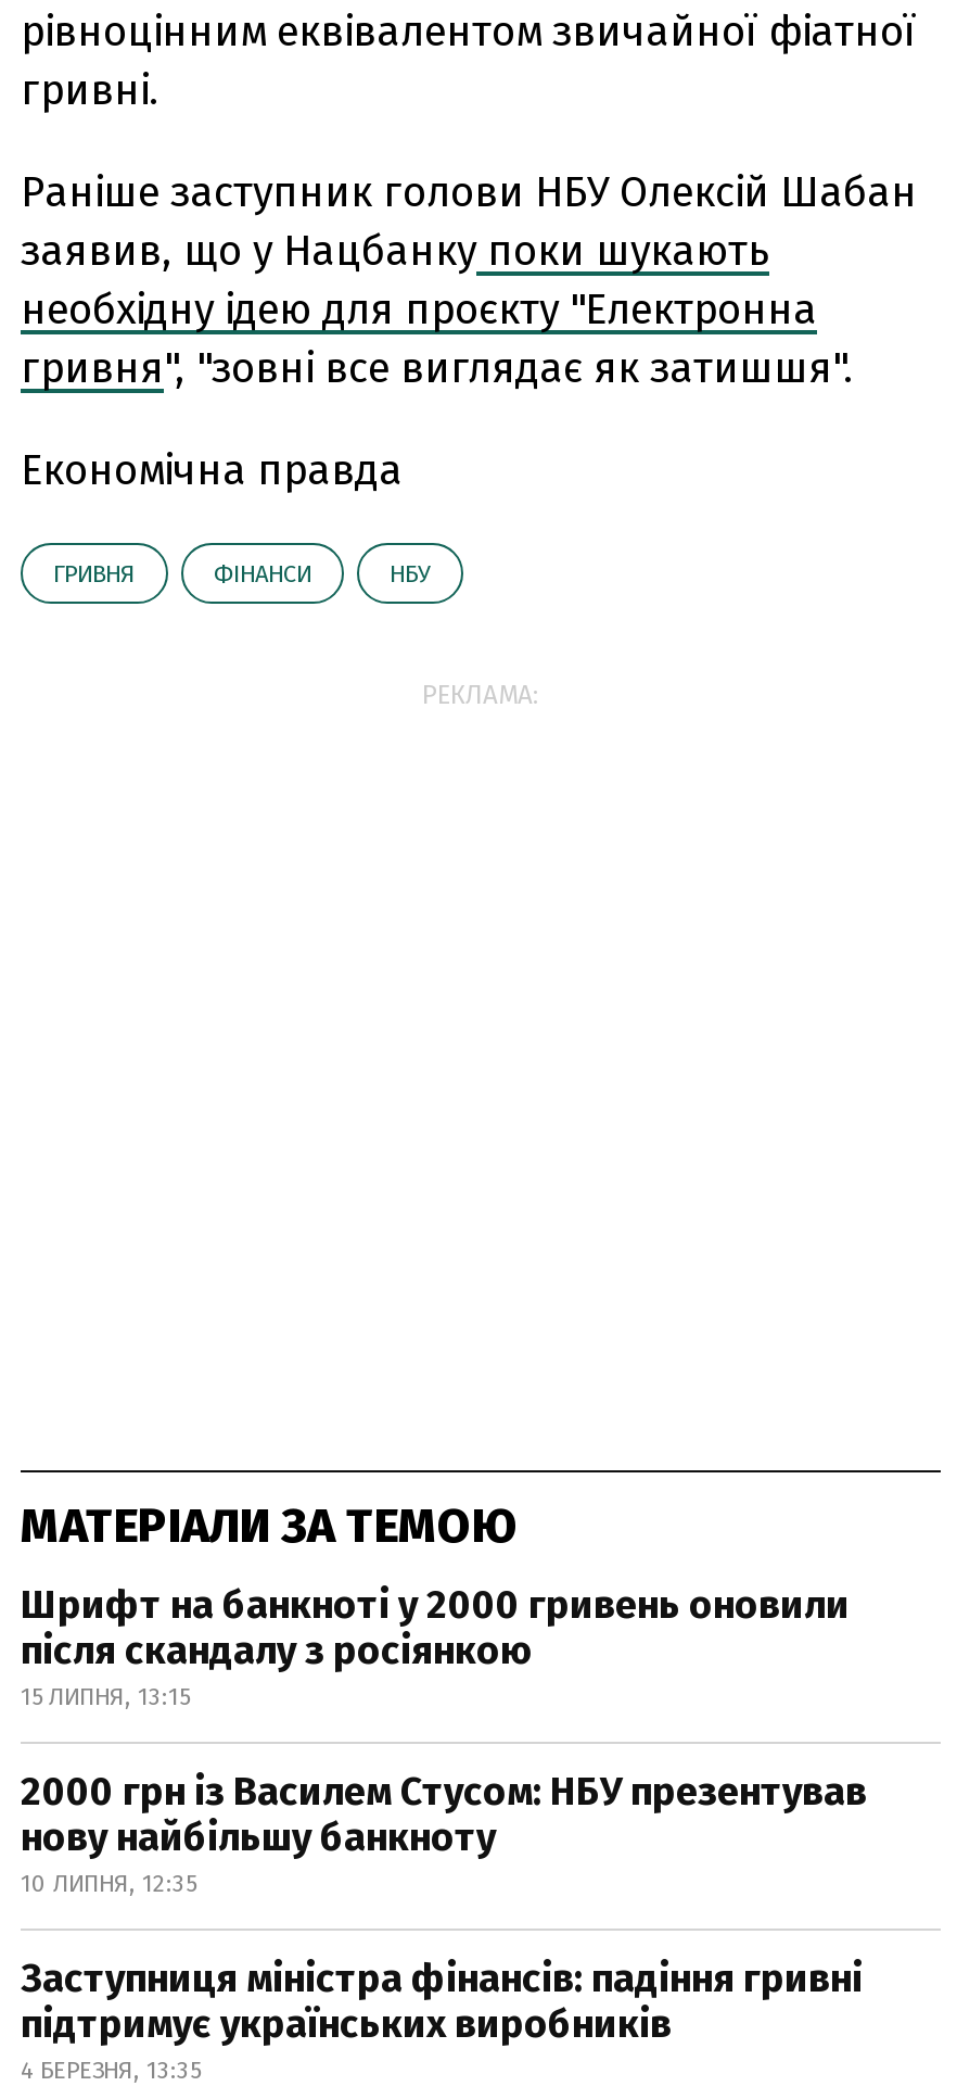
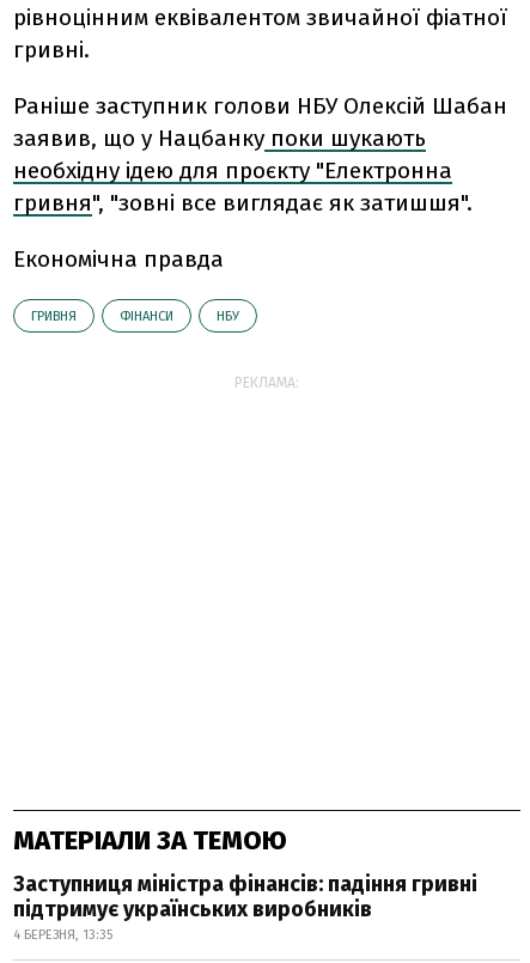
[21,1581,867,1898] Шрифт на банкноті у 2000 гривень оновили | після скандалу з росіянкою | 15 ЛИПНЯ, 13:15 | 2000 грн із Василем Стусом: НБУ презентував | нову найбільшу банкноту | 10 ЛИПНЯ, 12:35 -> none

